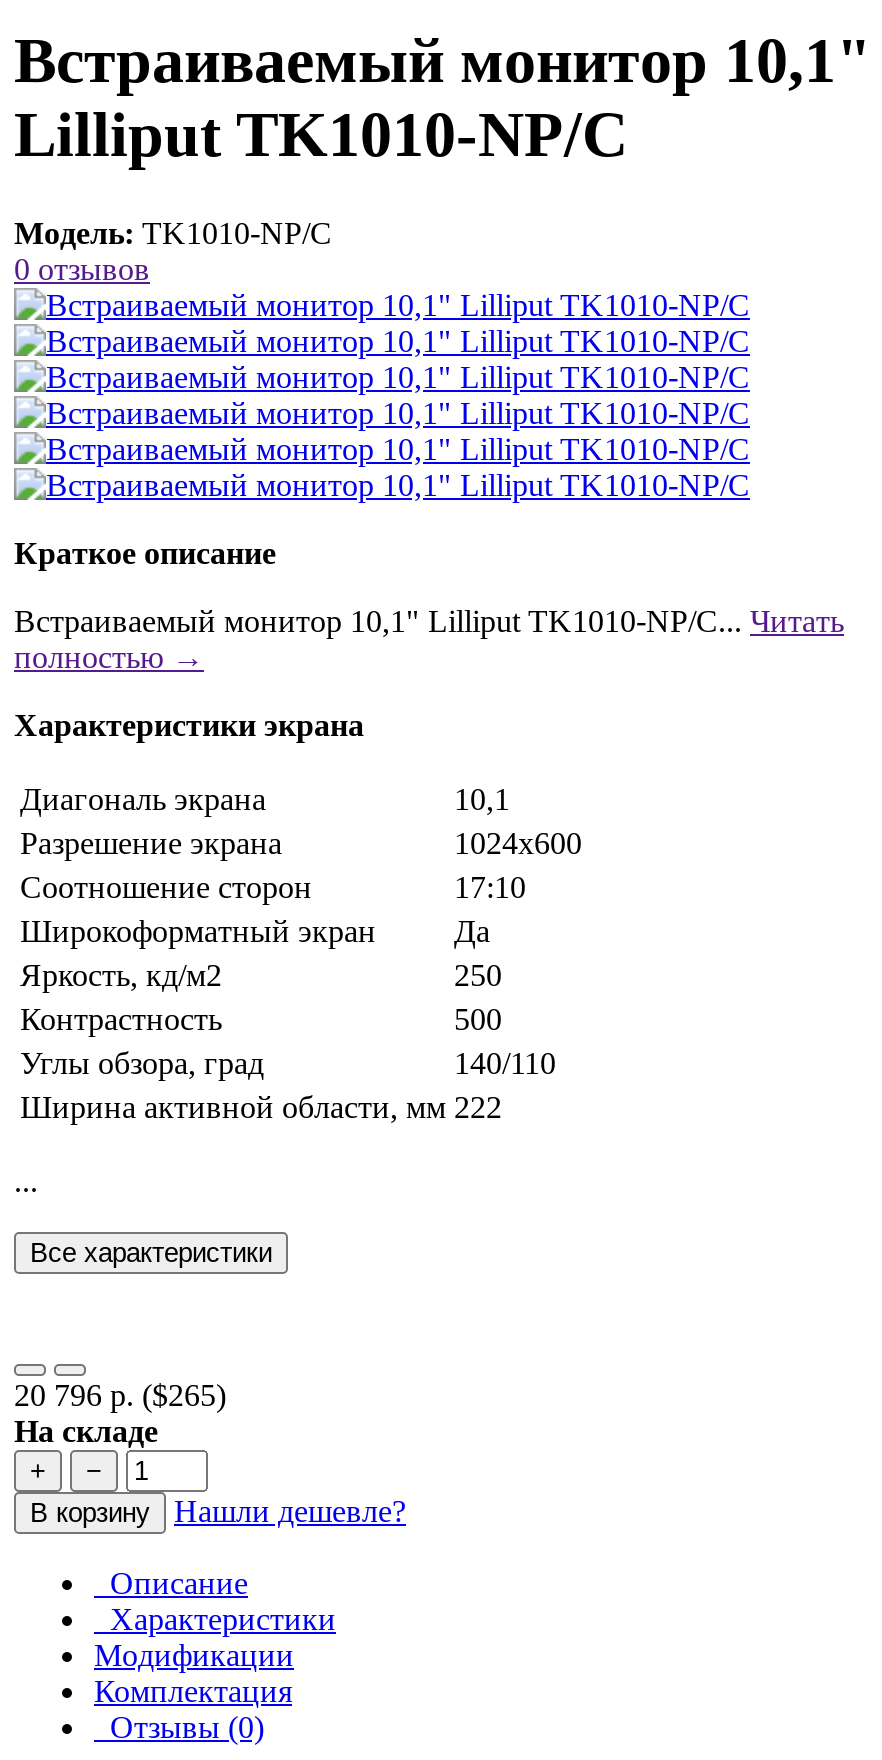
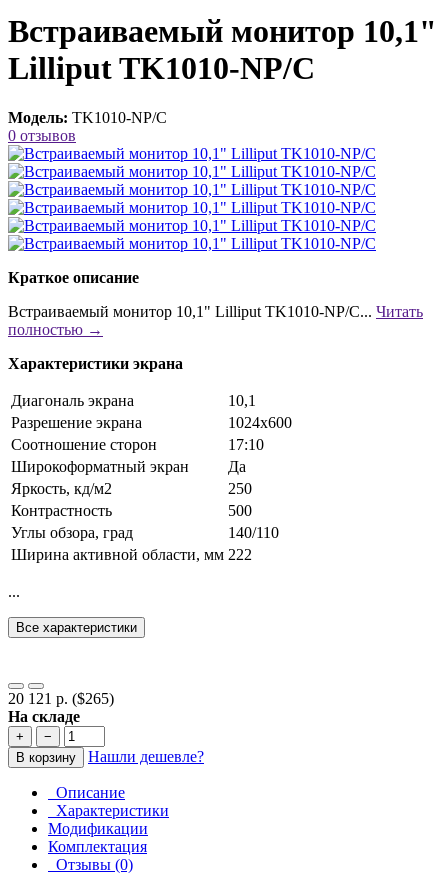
[14,1377,226,1411] 20 796 р. ($265) -> [8,690,114,707] 20 121 р. ($265)

